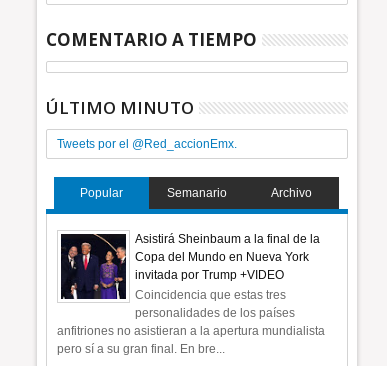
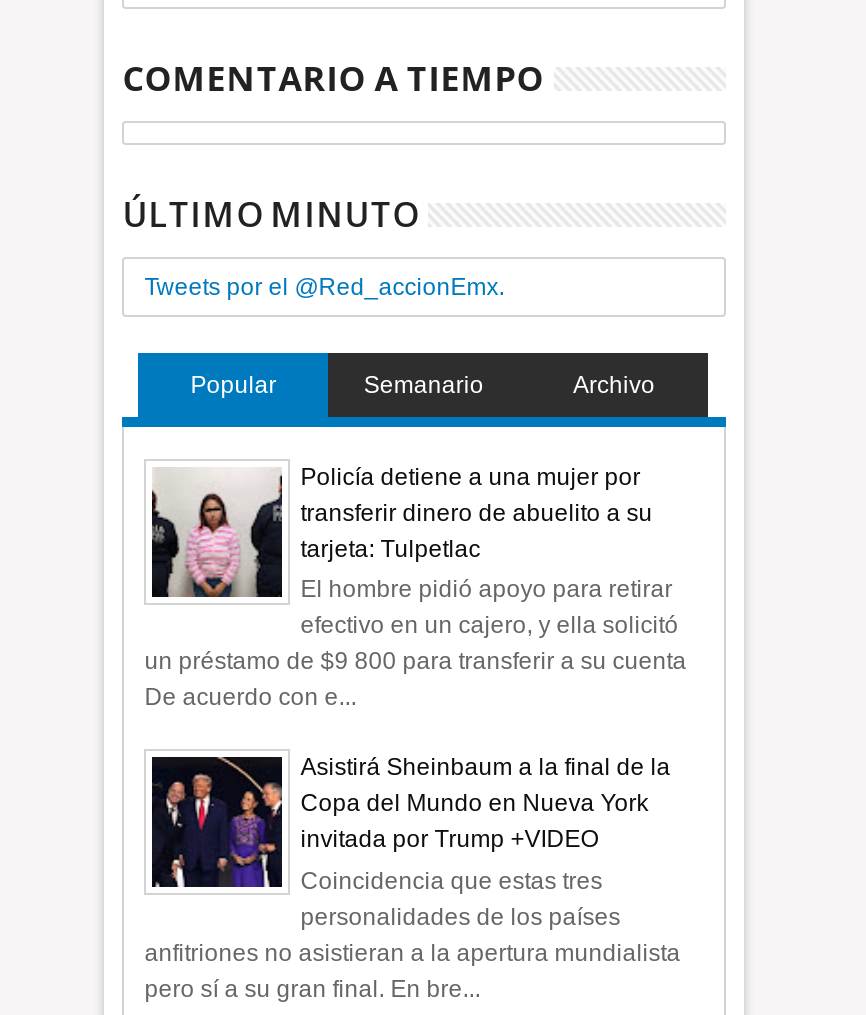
none -> [144,463,686,712] [image] | Policía detiene a una mujer por | transferir dinero de abuelito a su | tarjeta: Tulpetlac | El hombre pidió apoyo para retirar | efectivo en un cajero, y ella solicitó | un préstamo de $9 800 para transferir a su cuenta | De acuerdo con e...

